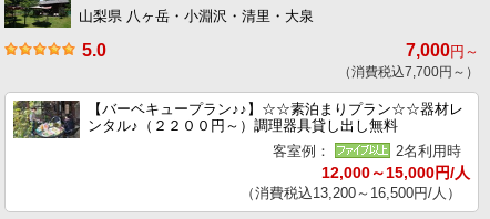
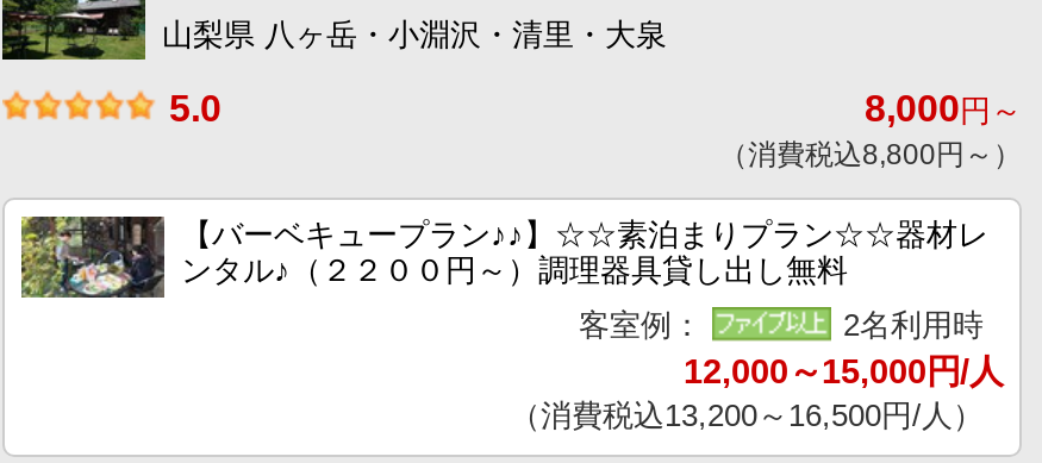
[406,41,479,60] 7,000円～ -> [865,88,1022,129] 8,000円～
[338,64,479,80] （消費税込7,700円～） -> [719,138,1022,171] （消費税込8,800円～）

